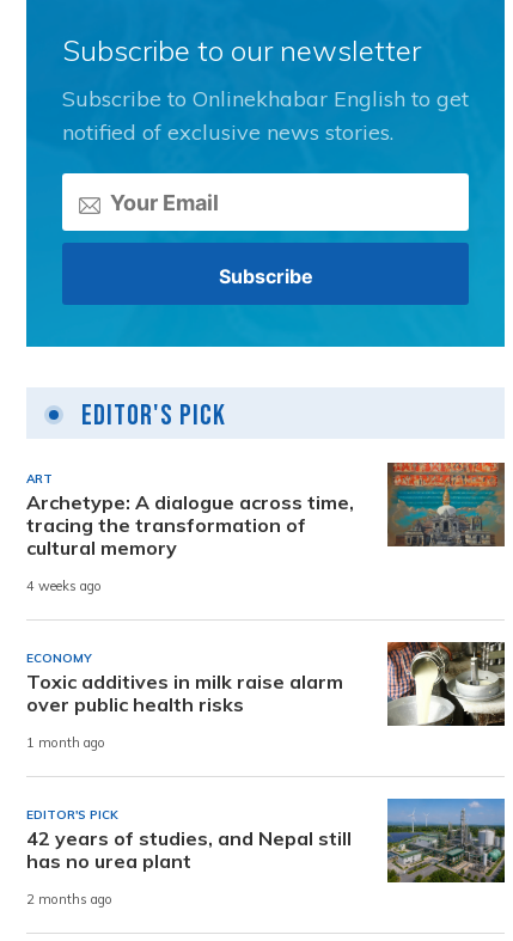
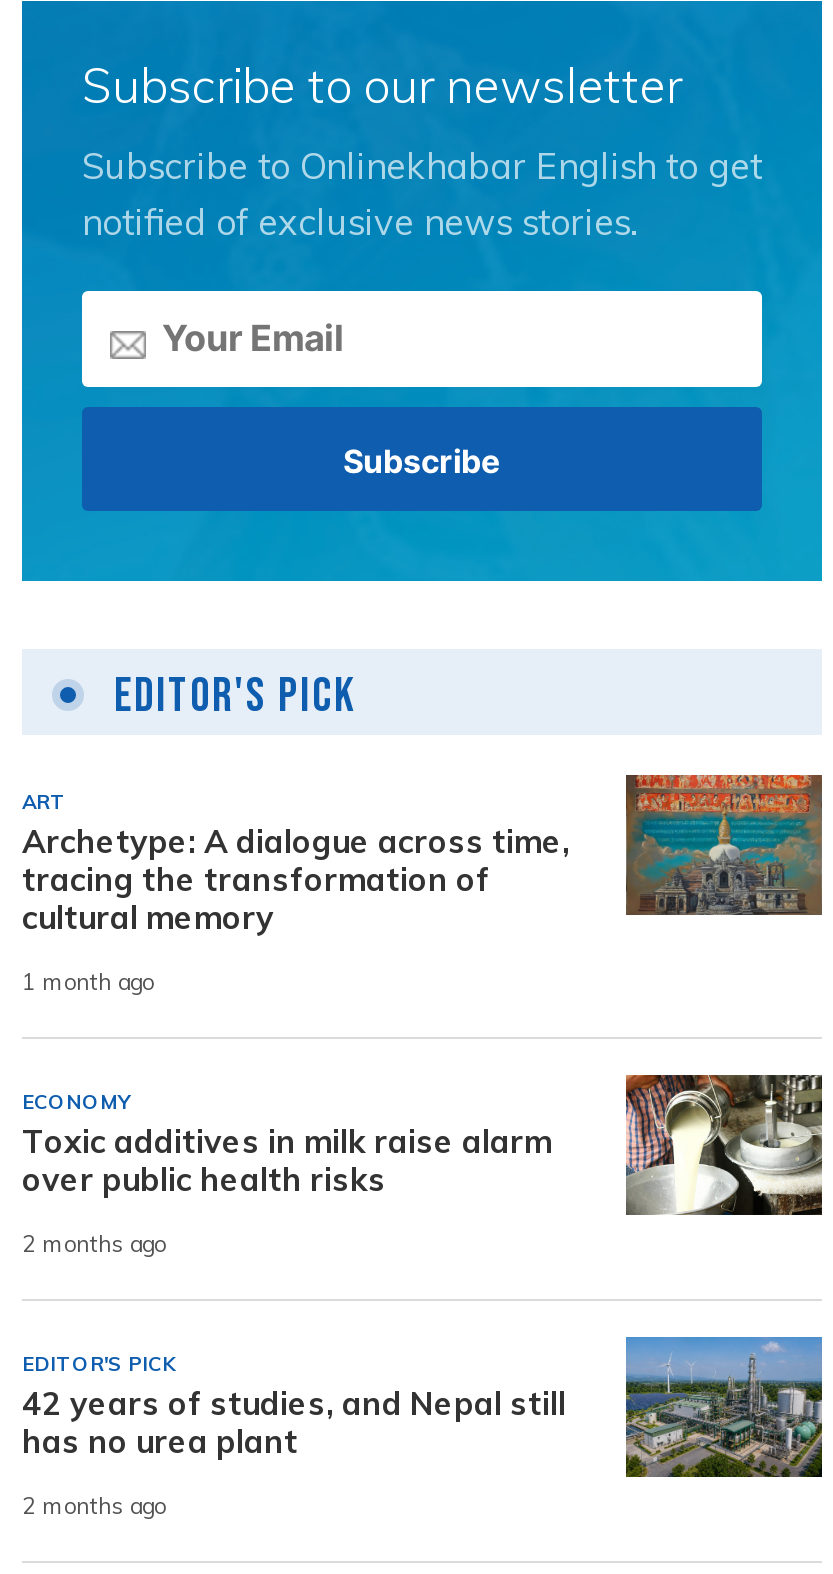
[26,578,102,595] 4 weeks ago -> [22,967,154,995] 1 month ago
[26,735,105,752] 1 month ago -> [22,1229,166,1257] 2 months ago

